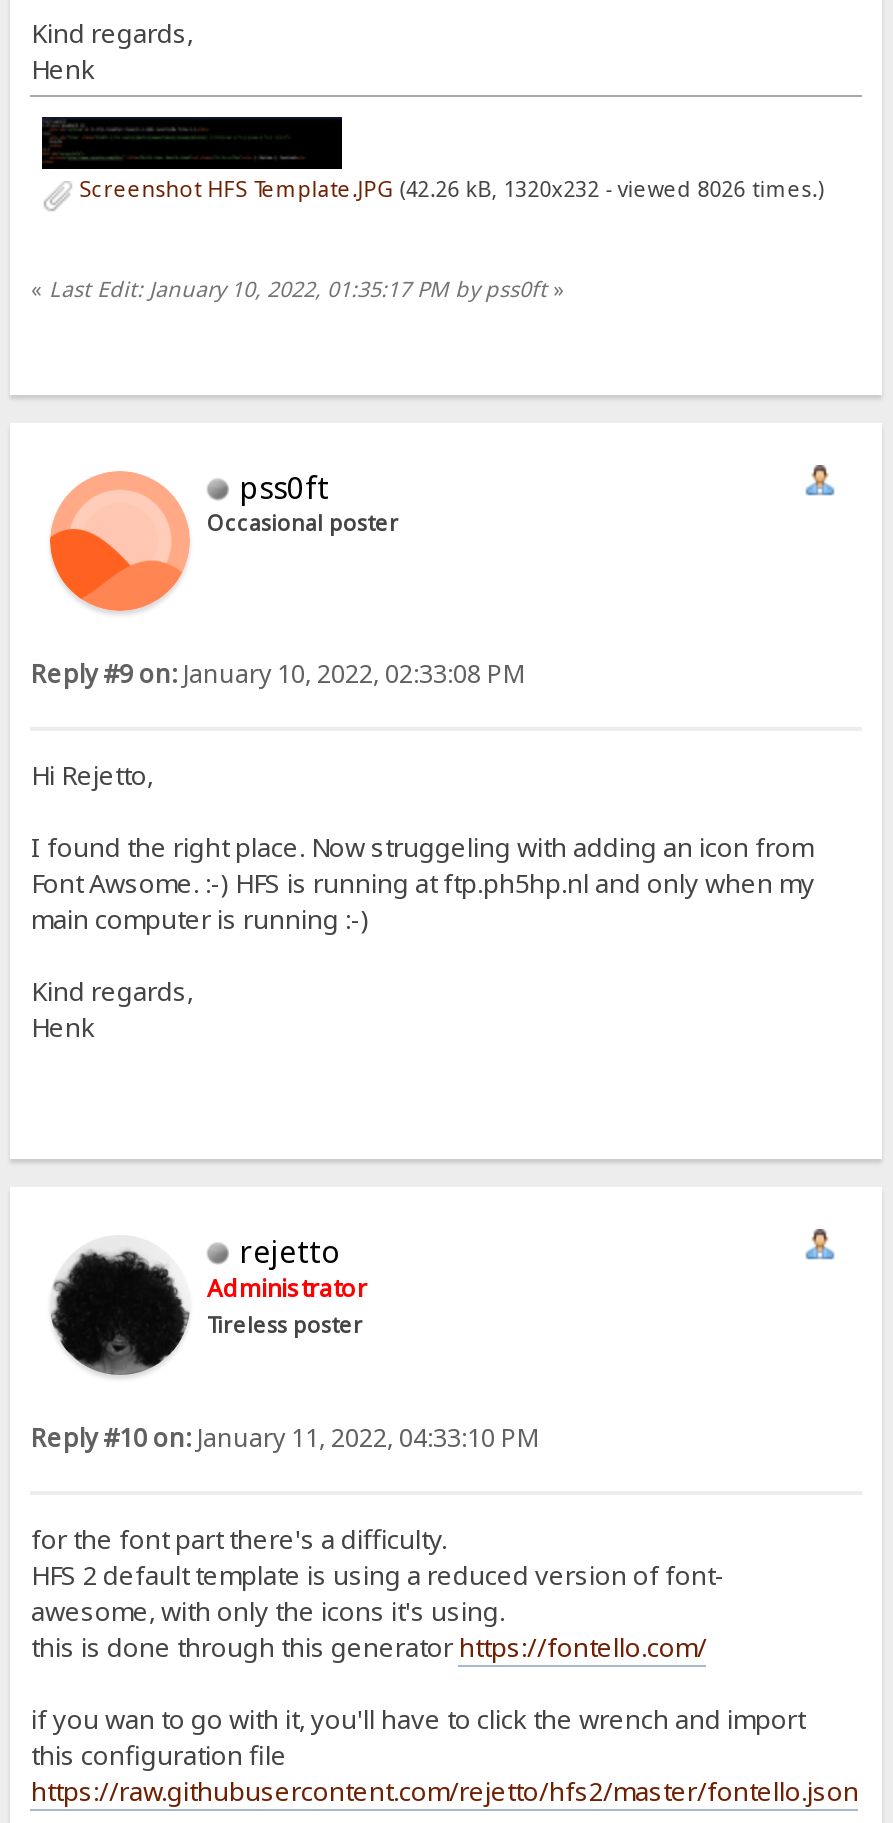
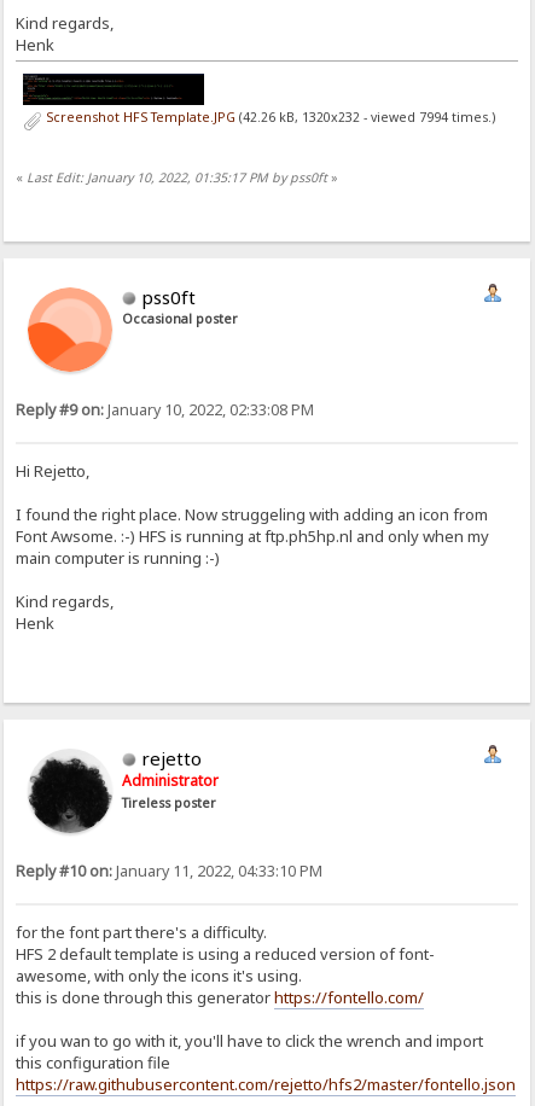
[74,176,824,204] Screenshot HFS Template.JPG (42.26 kB, 1320x232 - viewed 8026 times.) -> [42,109,495,126] Screenshot HFS Template.JPG (42.26 kB, 1320x232 - viewed 7994 times.)

